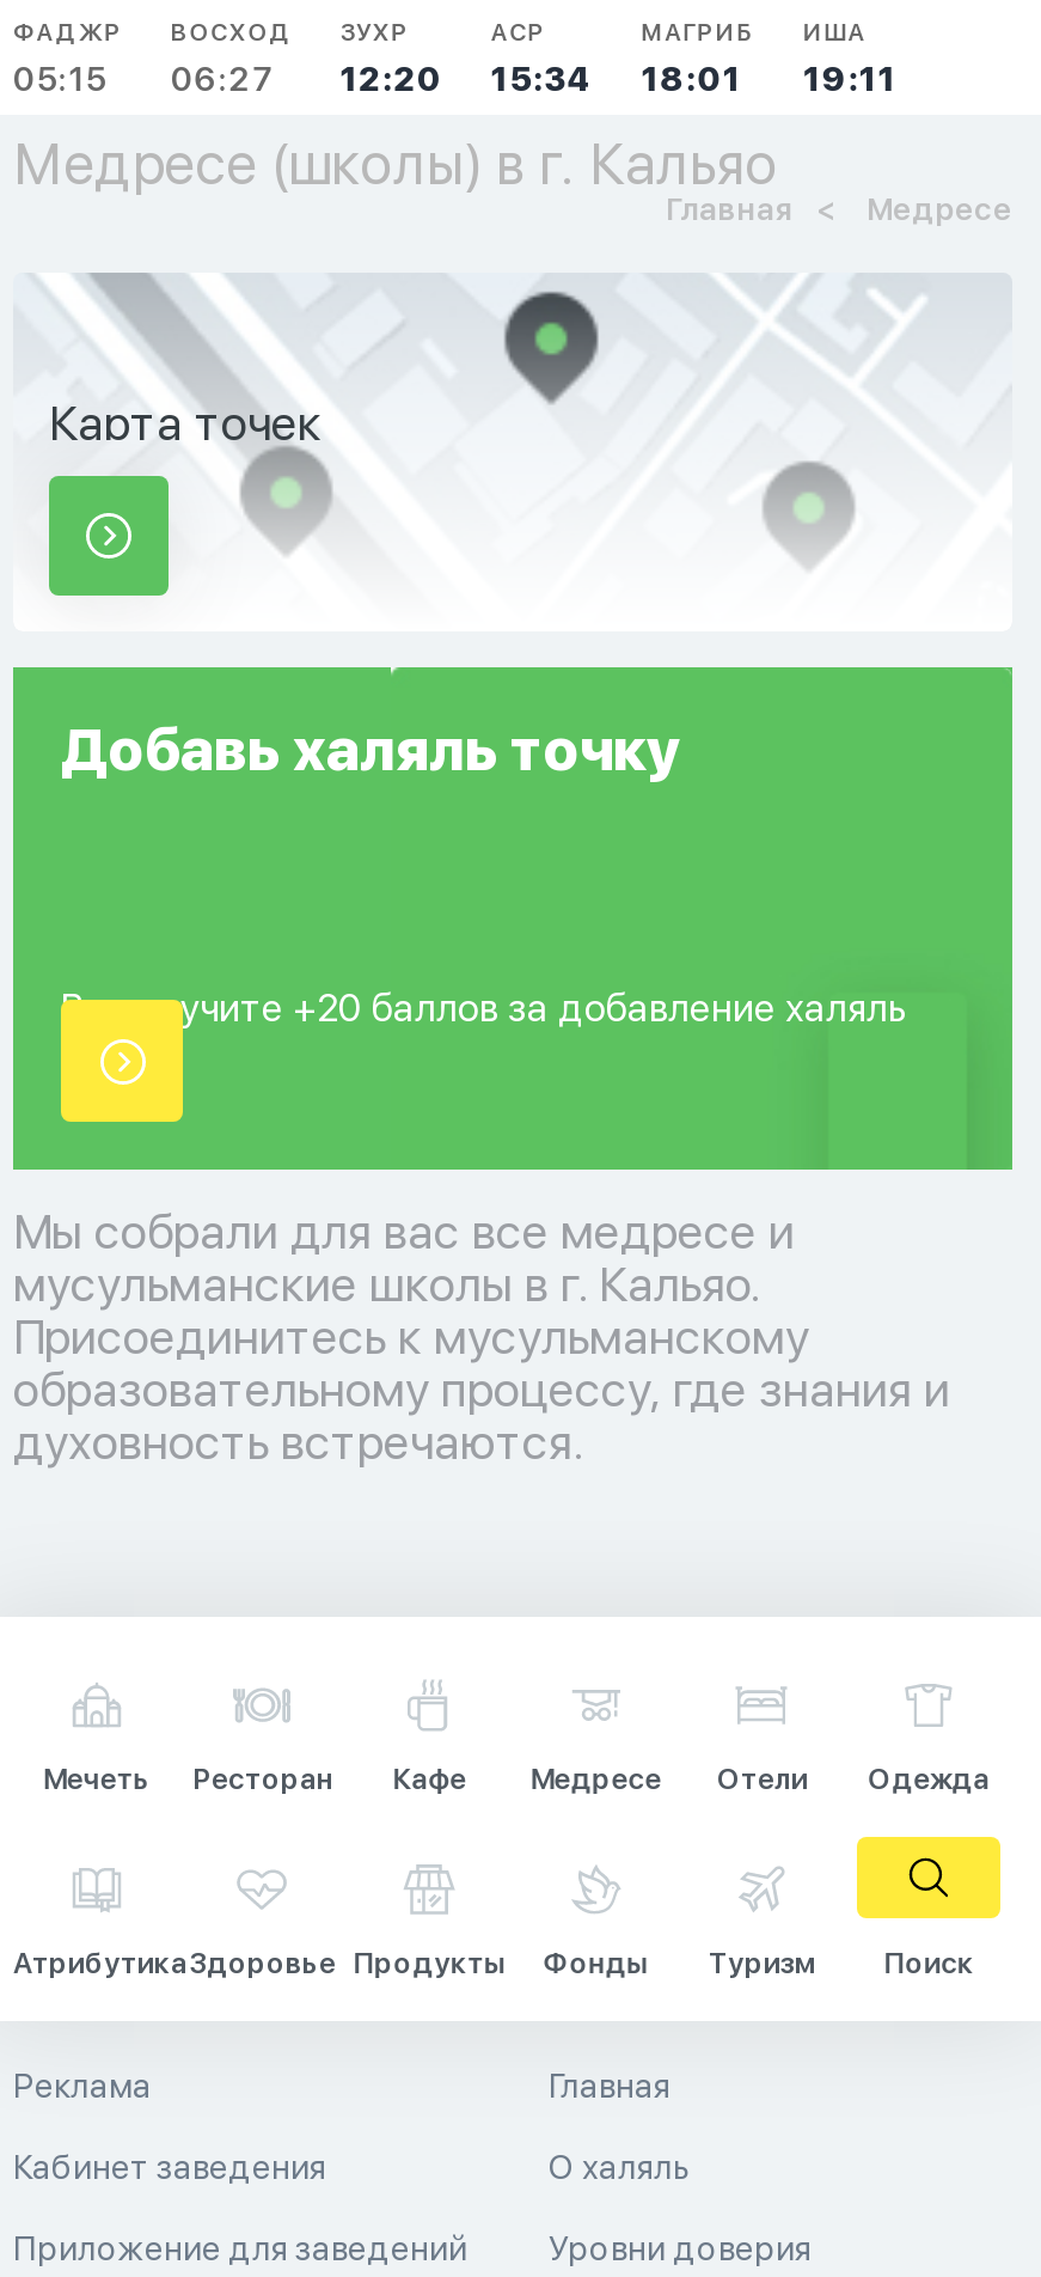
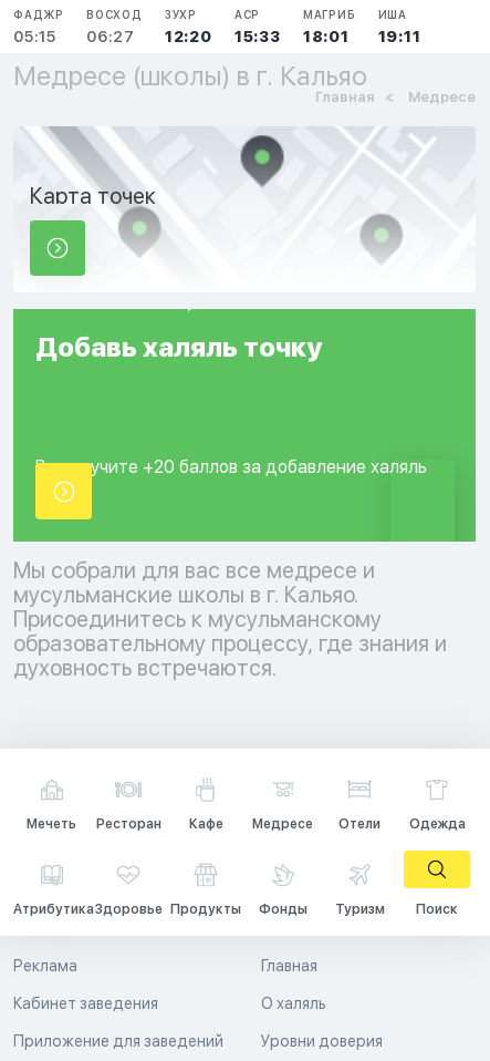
[13,60,897,98] 05:15 06:27 12:20 15:34 18:01 19:11 -> [13,28,421,45] 05:15 06:27 12:20 15:33 18:01 19:11

